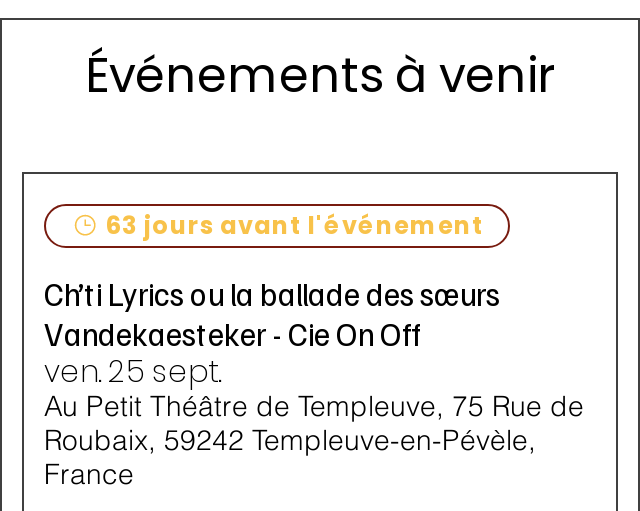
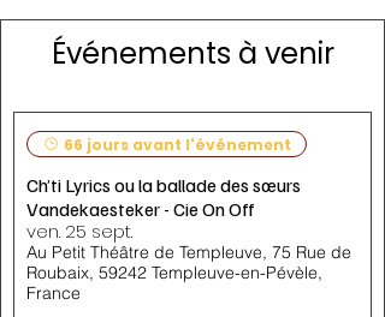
[106,208,484,242] 63 jours avant l'événement -> [64,134,291,154] 66 jours avant l'événement

